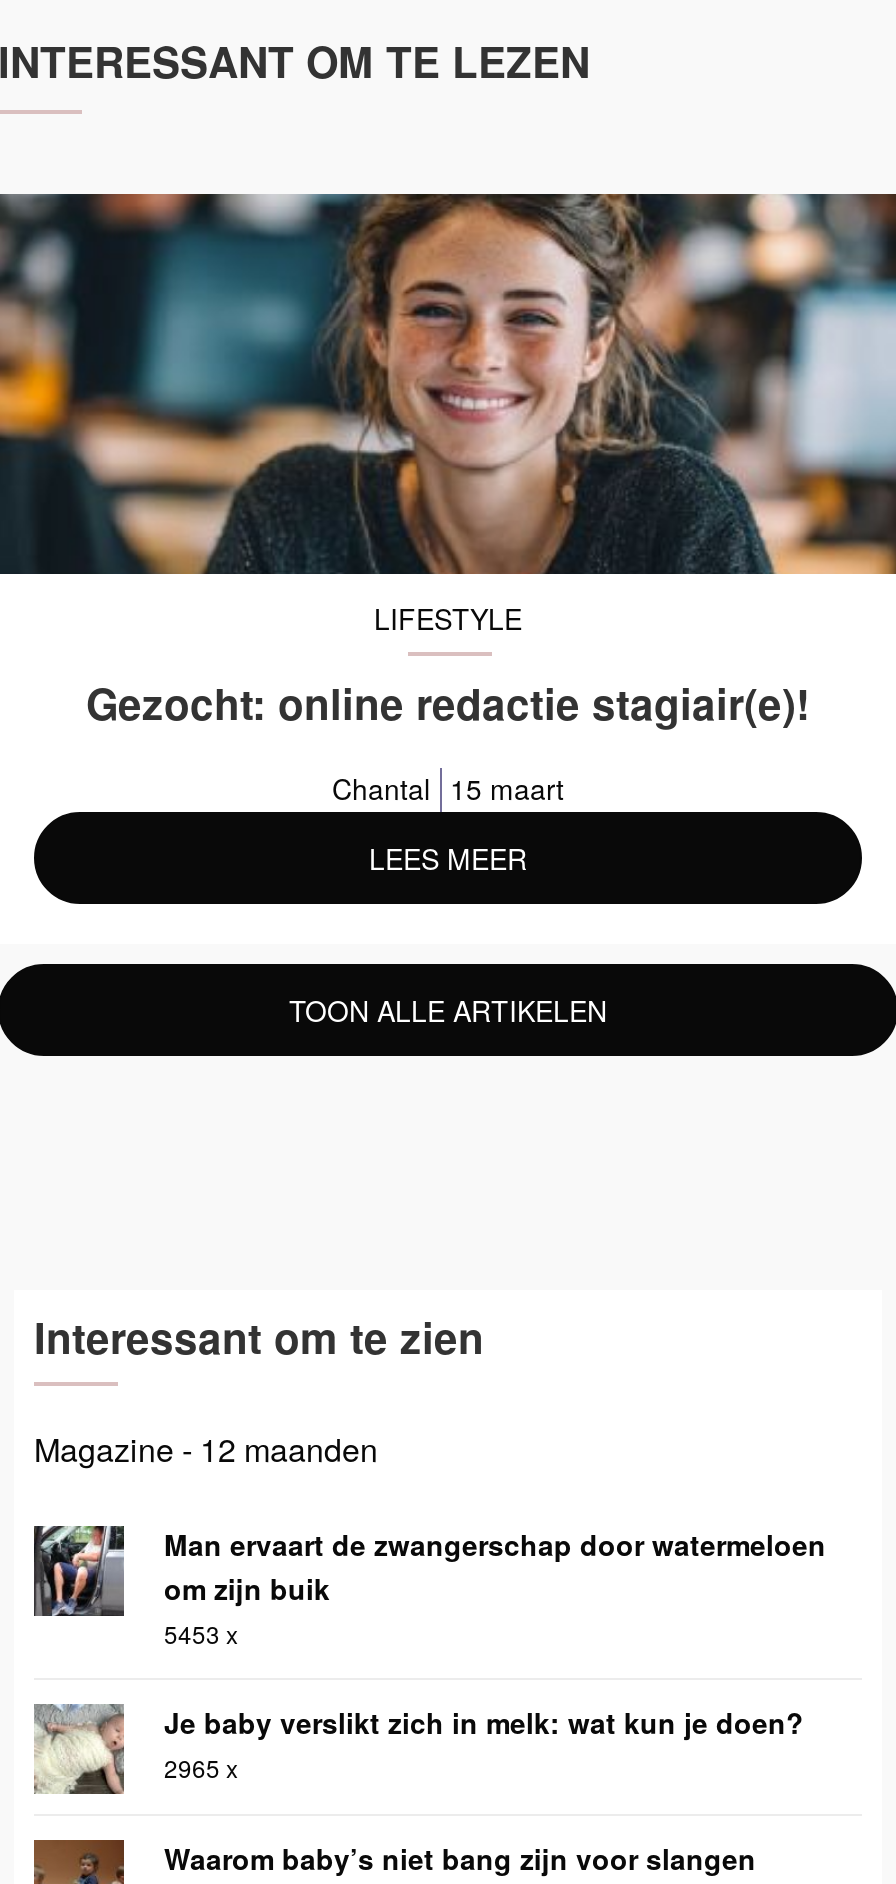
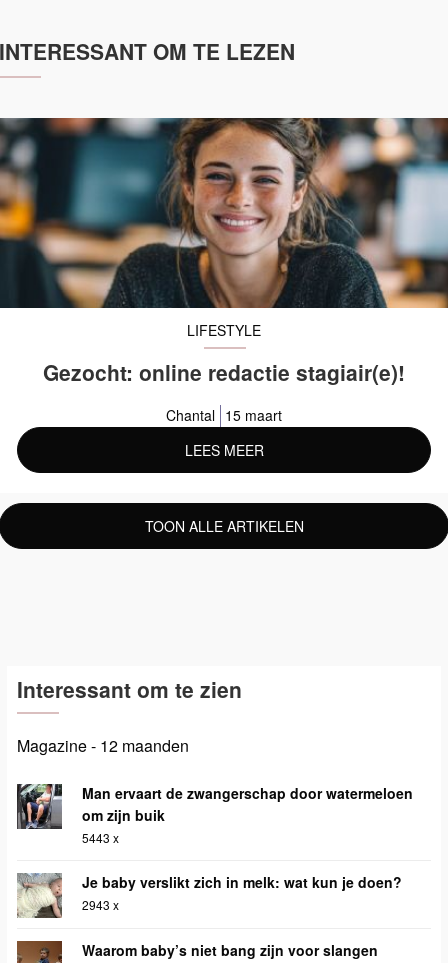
[164,1616,238,1650] 5453 x -> [82,829,119,846] 5443 x
[164,1750,238,1784] 2965 x -> [82,896,119,913] 2943 x

